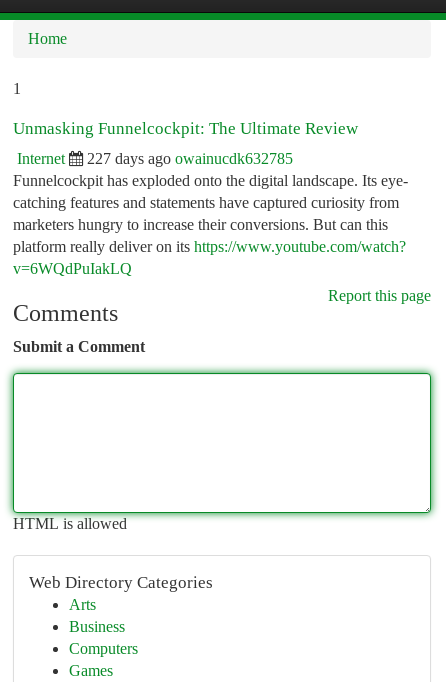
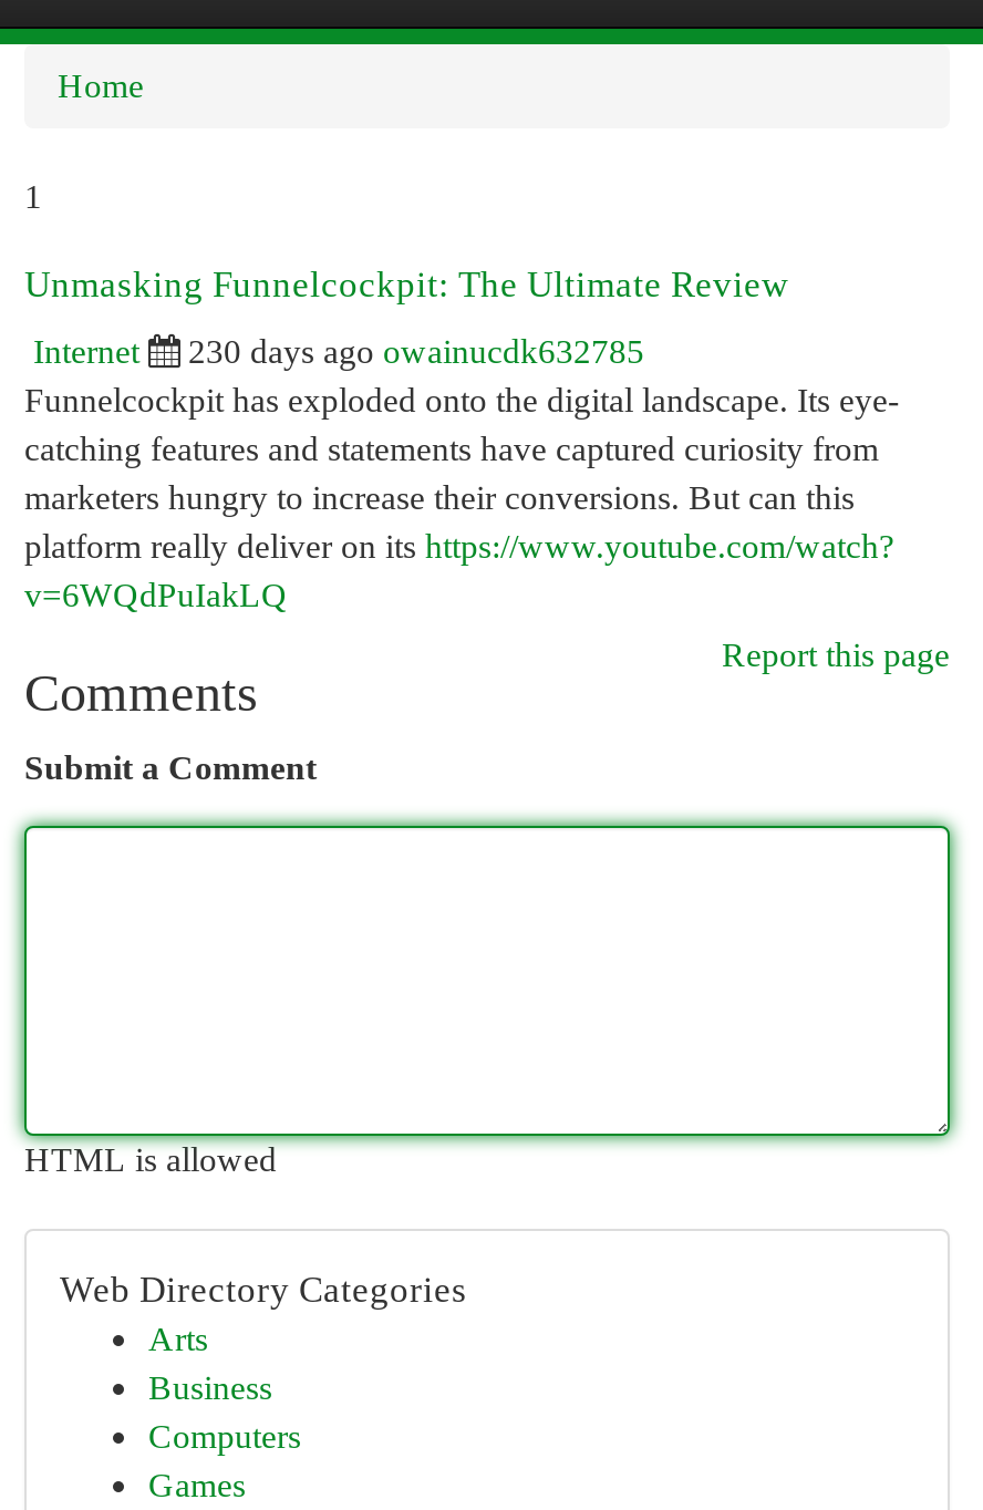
[87,150,293,167] 227 days ago owainucdk632785 -> [188,332,644,370] 230 days ago owainucdk632785

